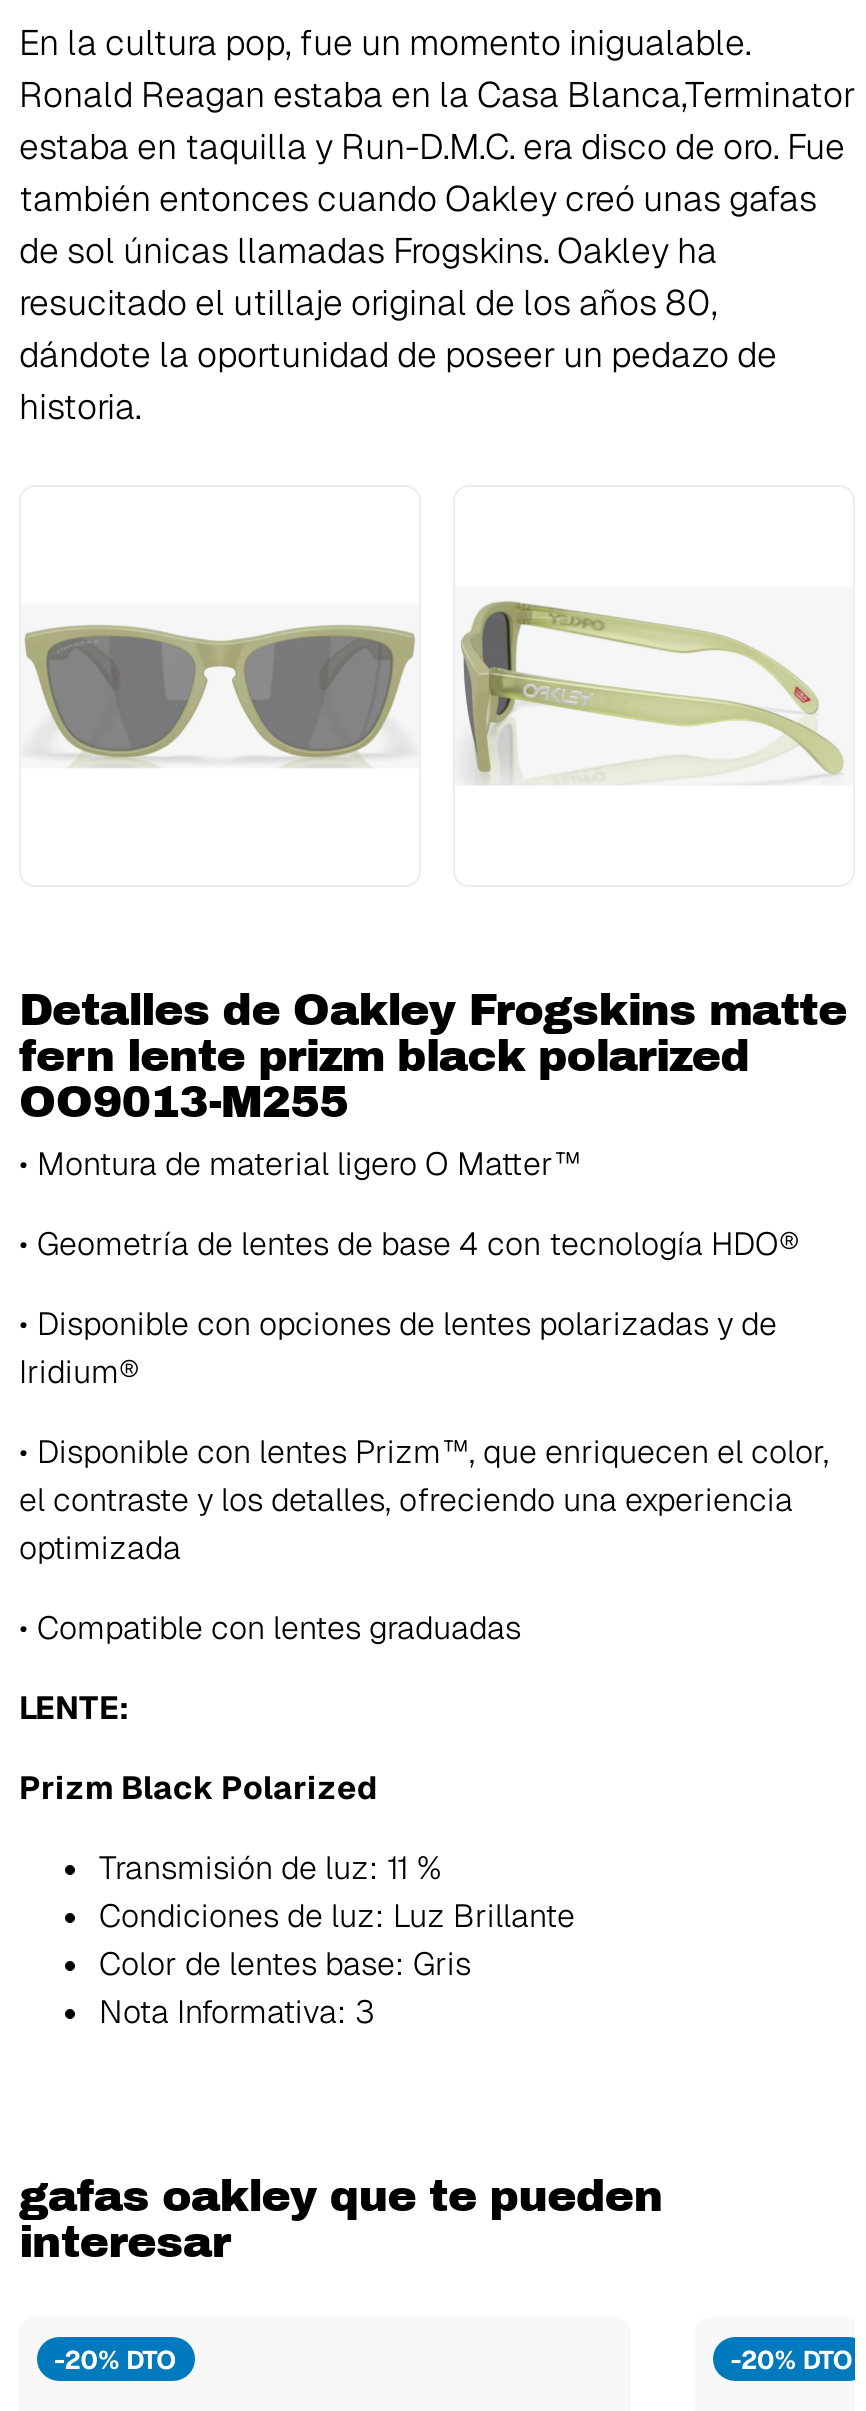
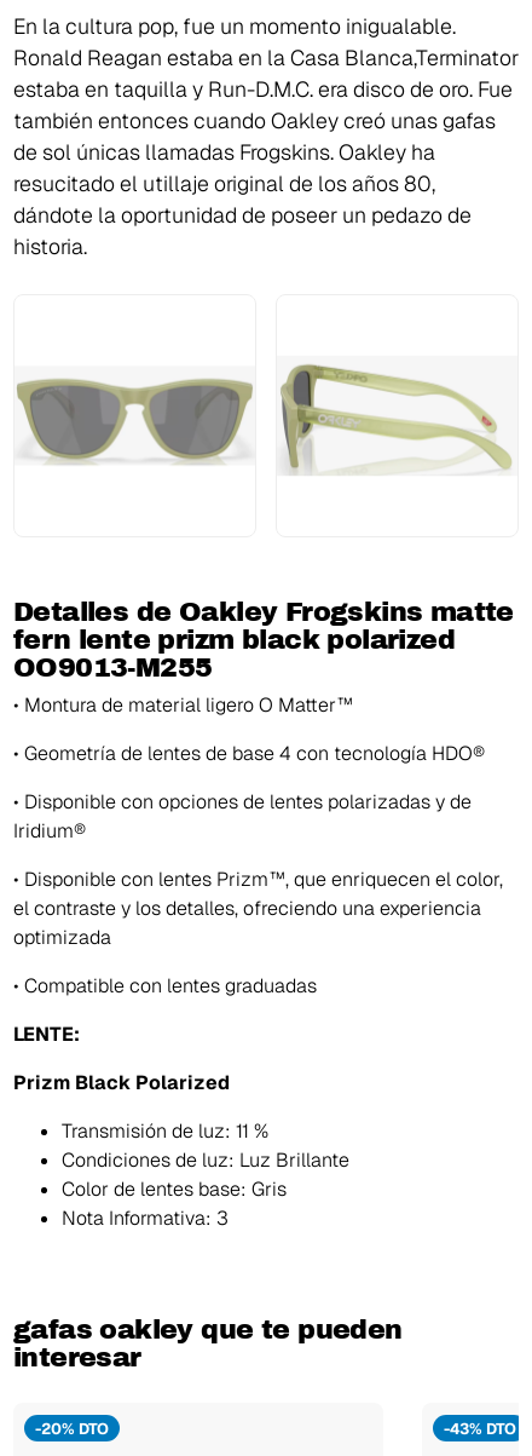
[731,2342,853,2376] -20% DTO -> [444,1418,516,1438] -43% DTO

